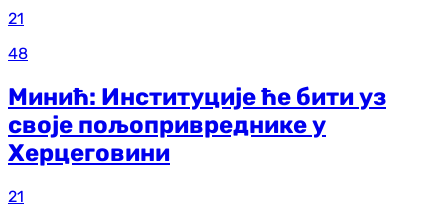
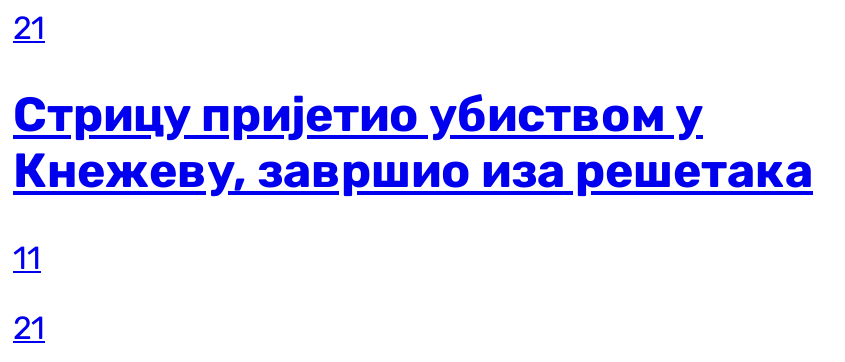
[8,44,28,63] 48 -> [13,86,813,198] Стрицу пријетио убиством у | Кнежеву, завршио иза решетака
[8,83,386,167] Минић: Институције ће бити уз | своје пољопривреднике у | Херцеговини -> [13,238,41,276] 11

